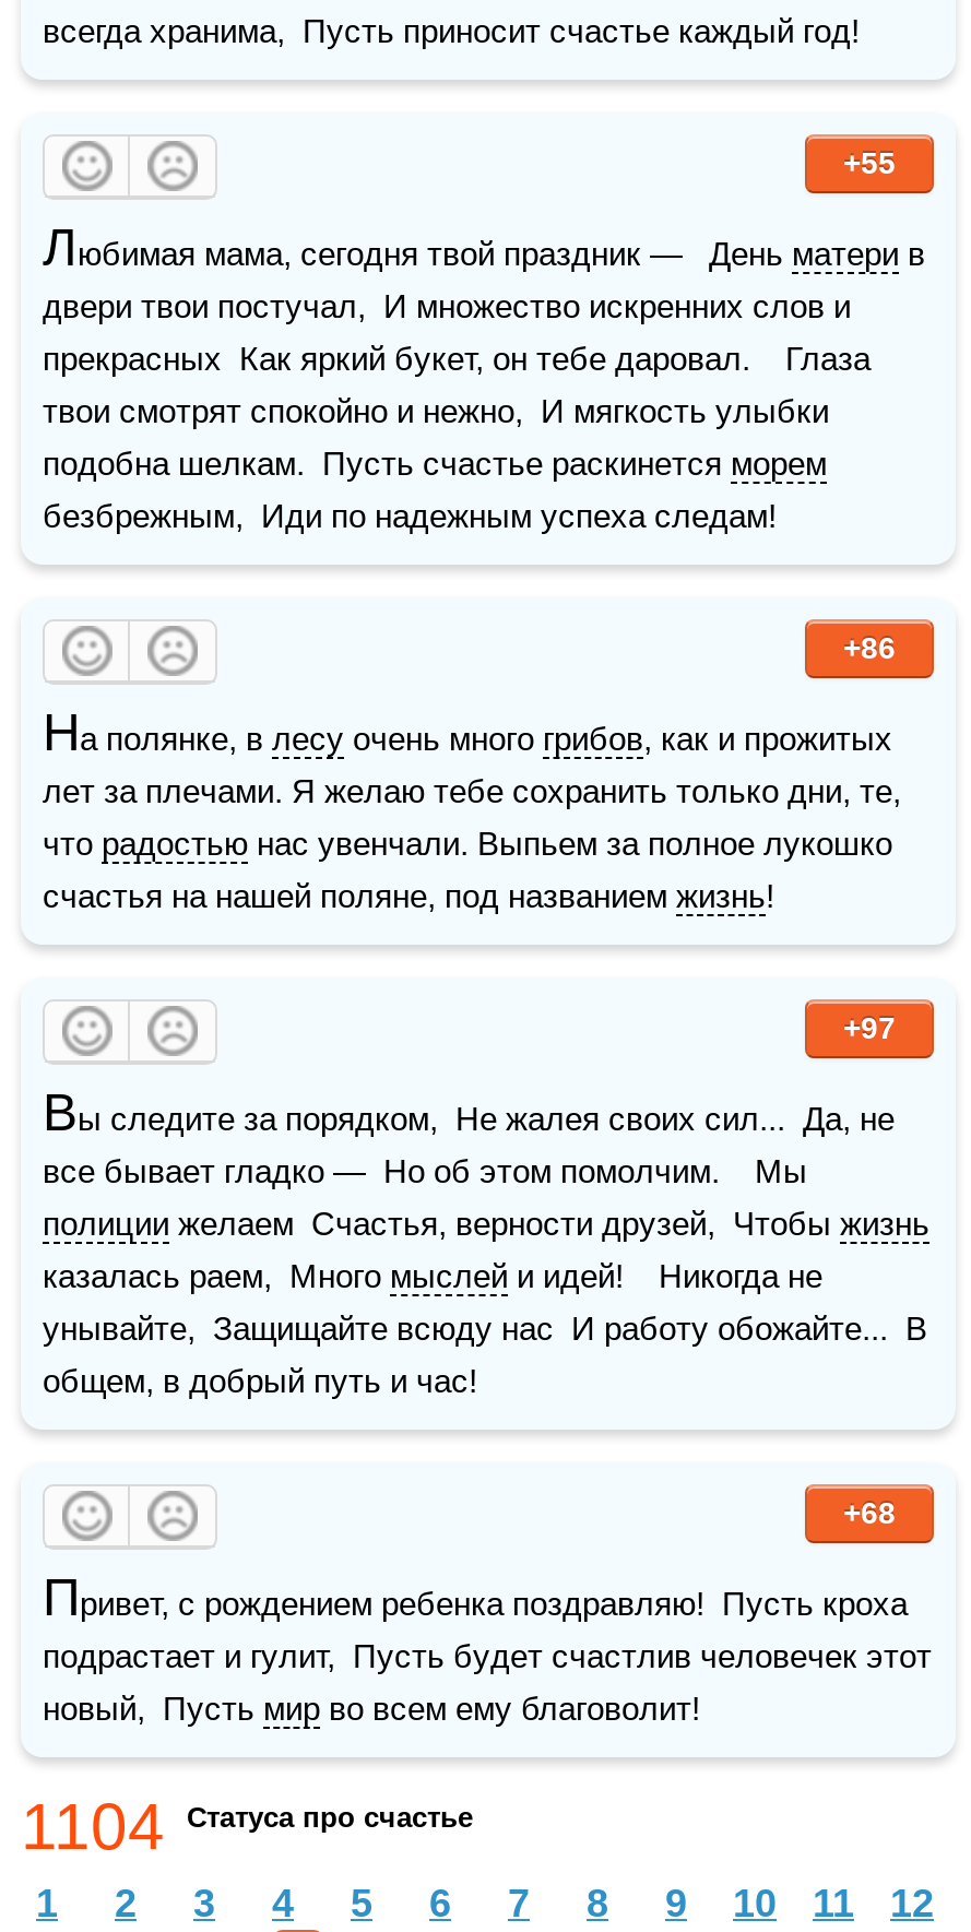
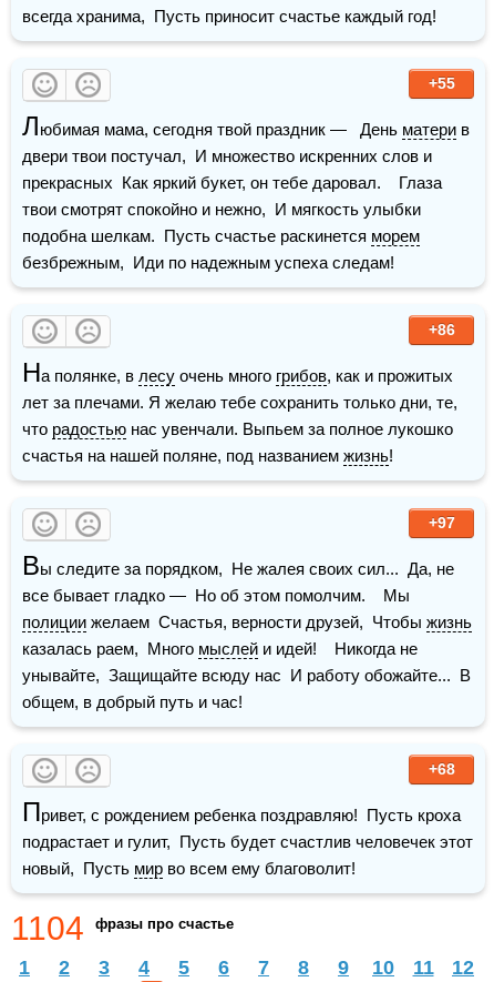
[187,1800,473,1833] Статуса про счастье -> [95,915,234,932] фразы про счастье

